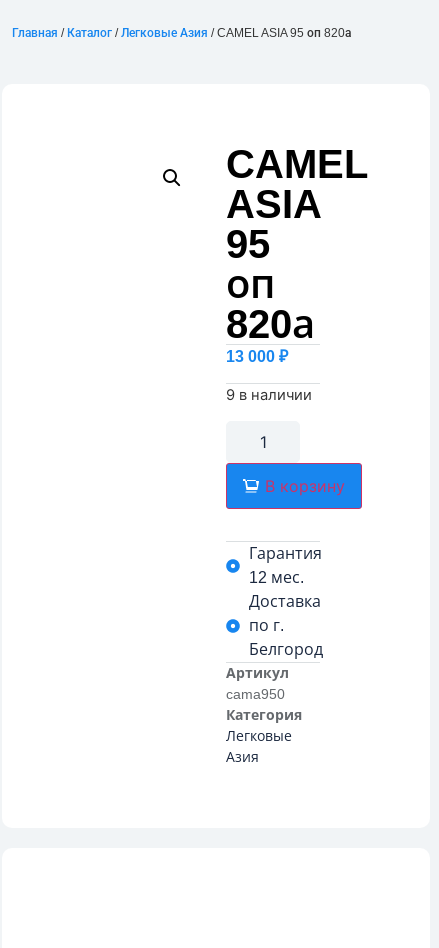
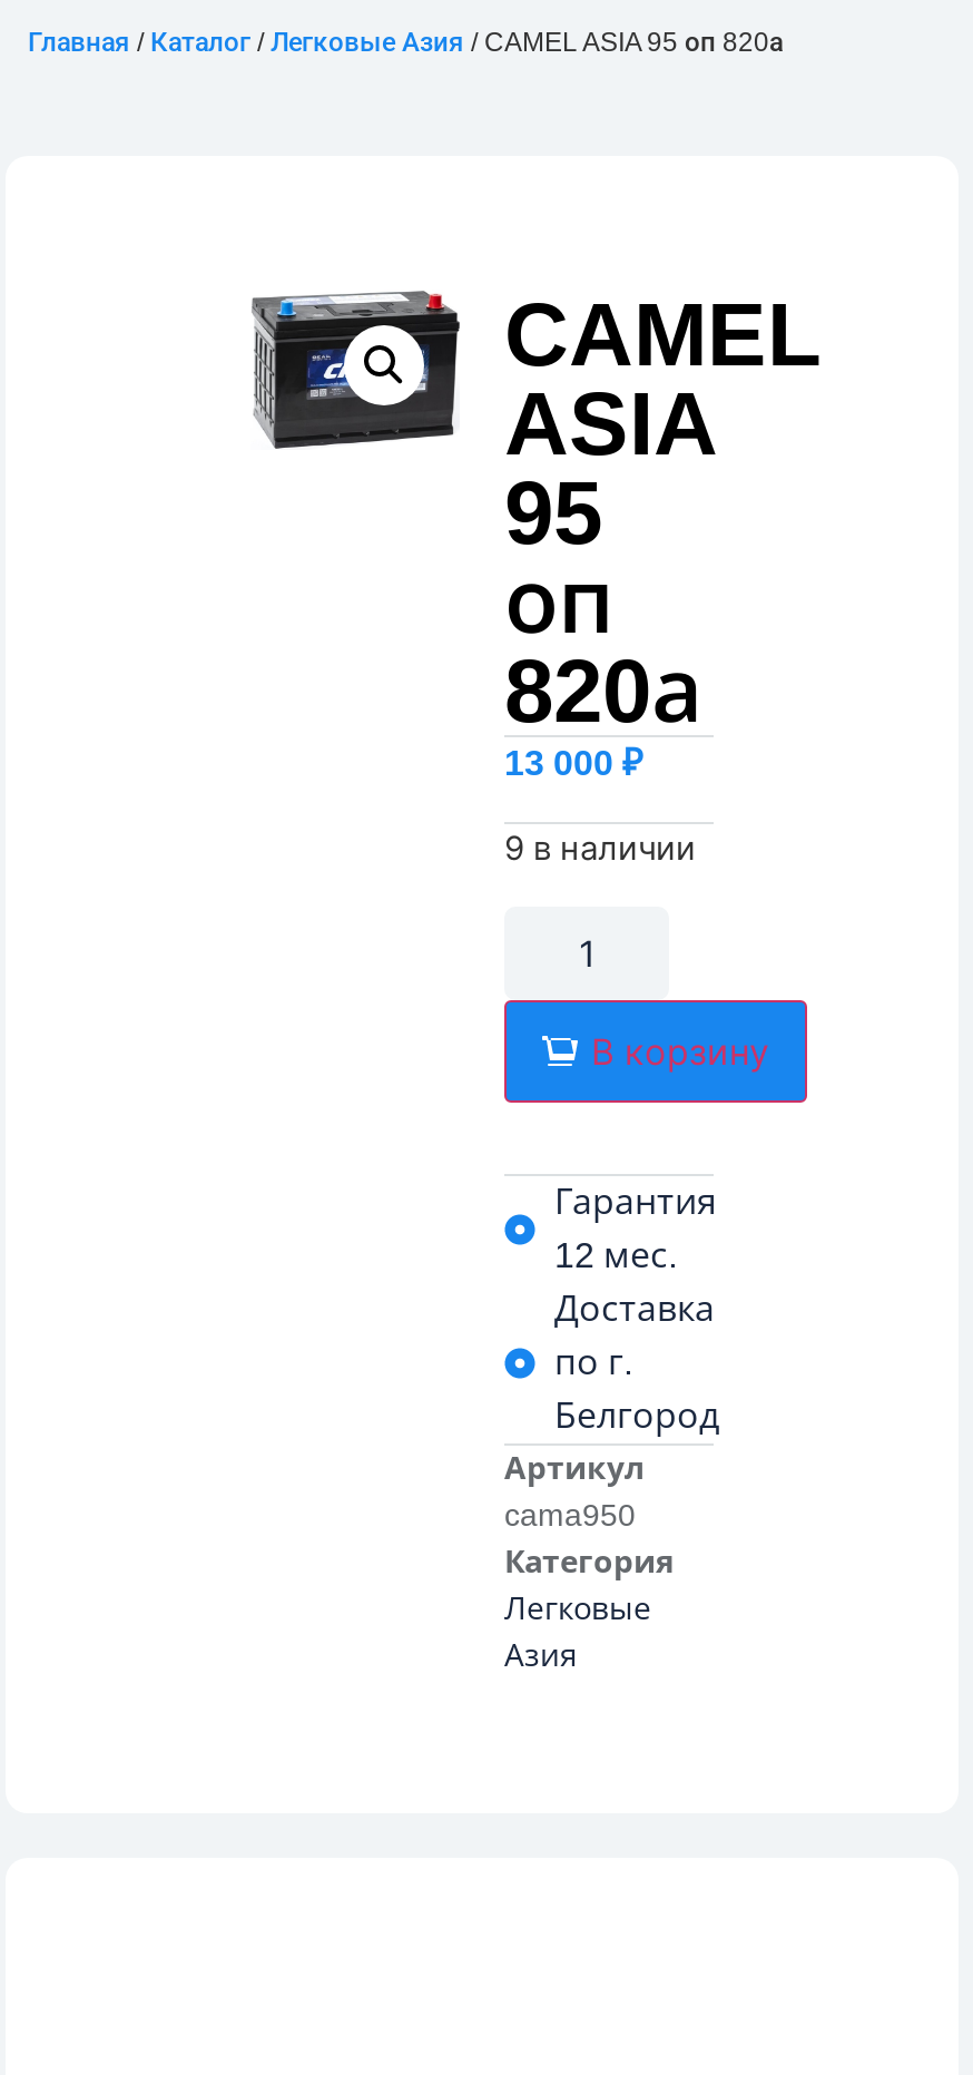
none -> [250,290,462,450] [image]

